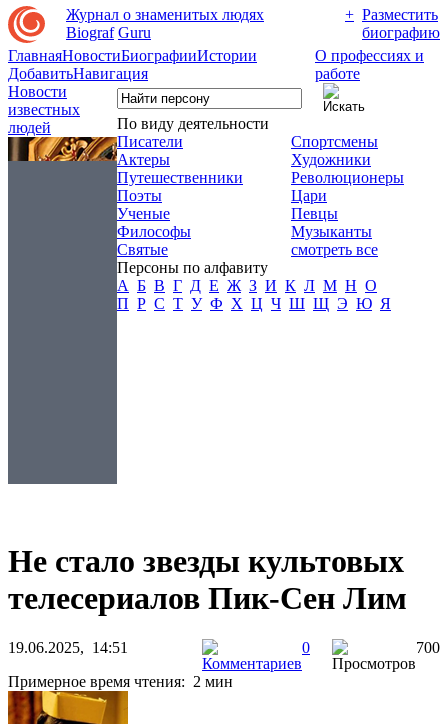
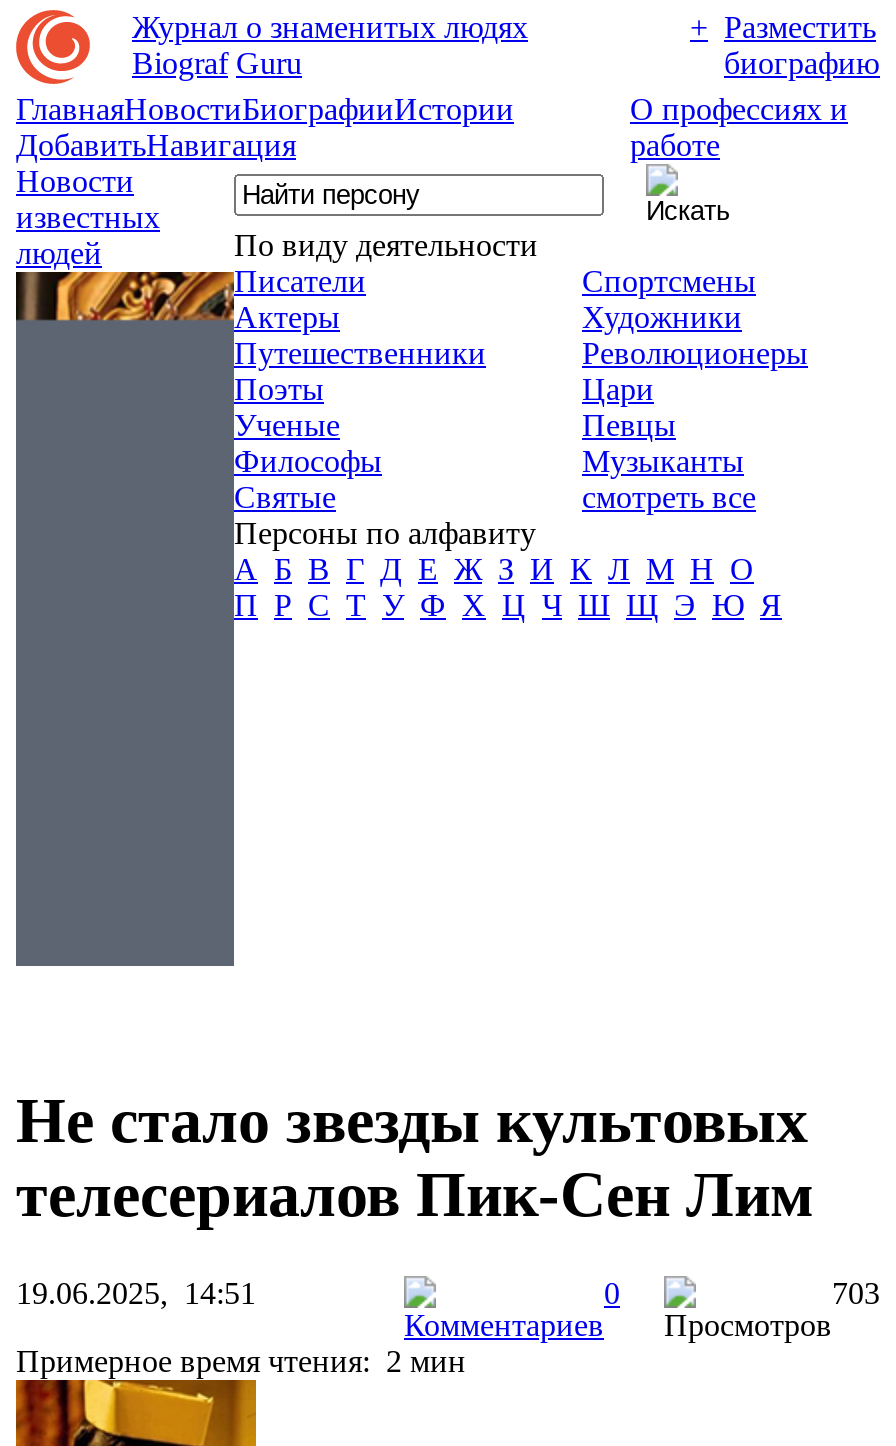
[416,639,440,656] 700 -> [832,1276,880,1310] 703

